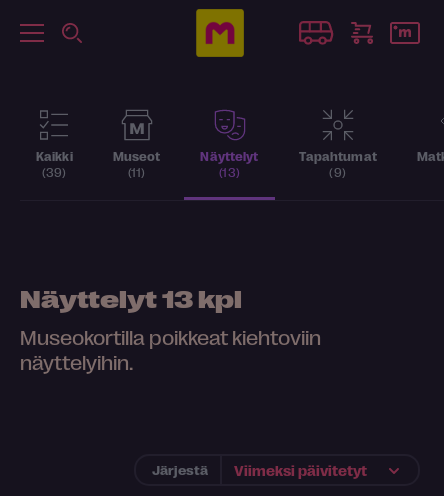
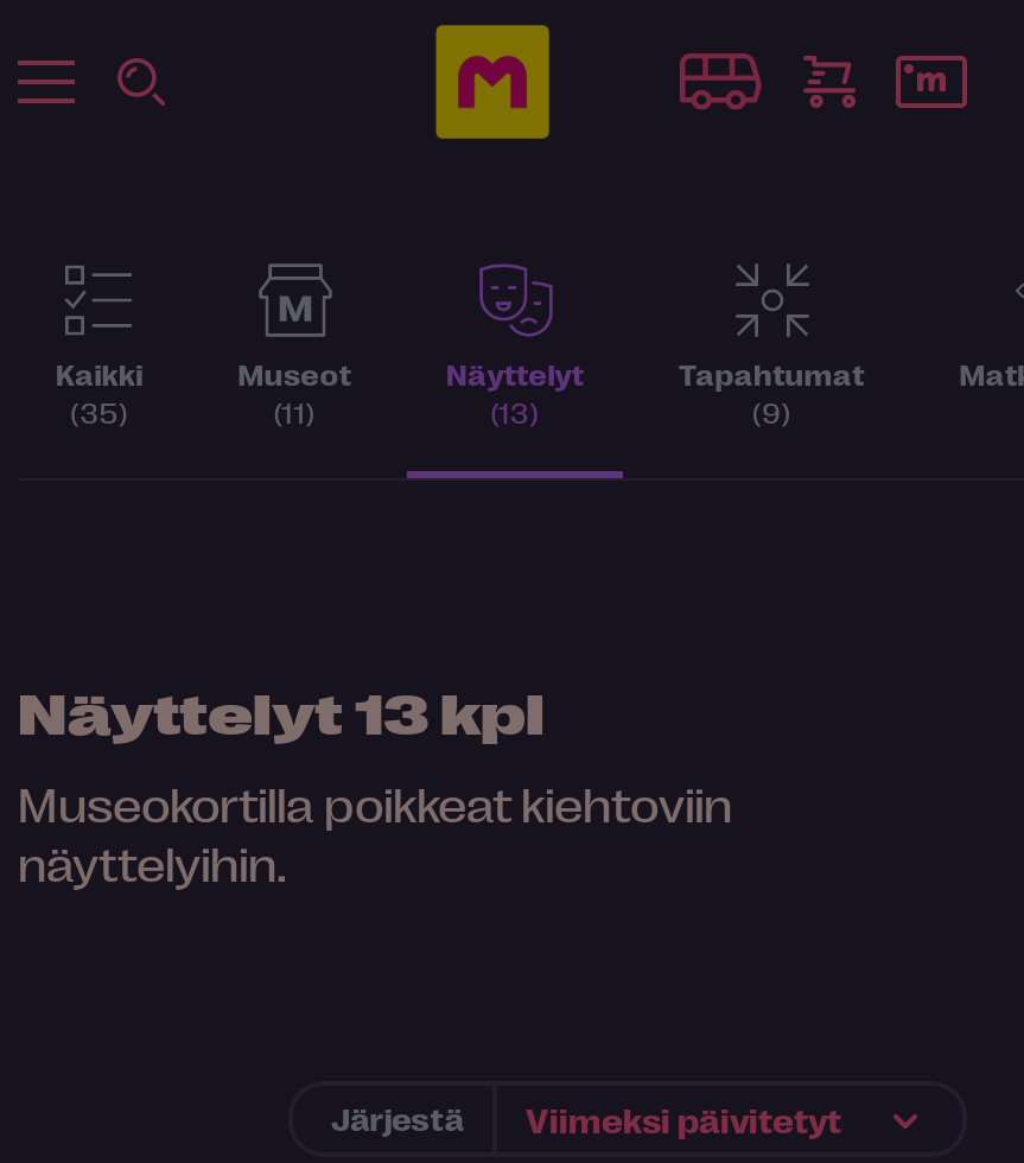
[42,165,67,179] (39) -> [70,395,128,428] (35)

